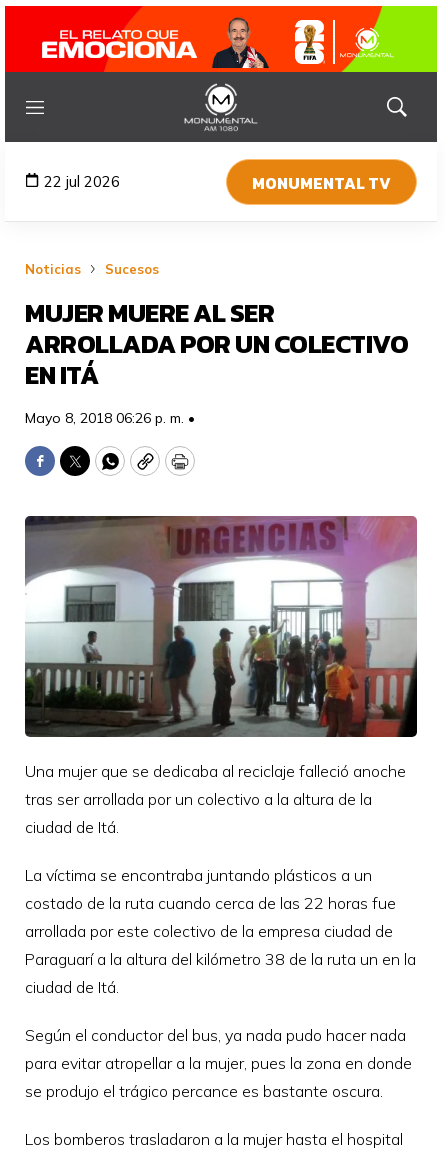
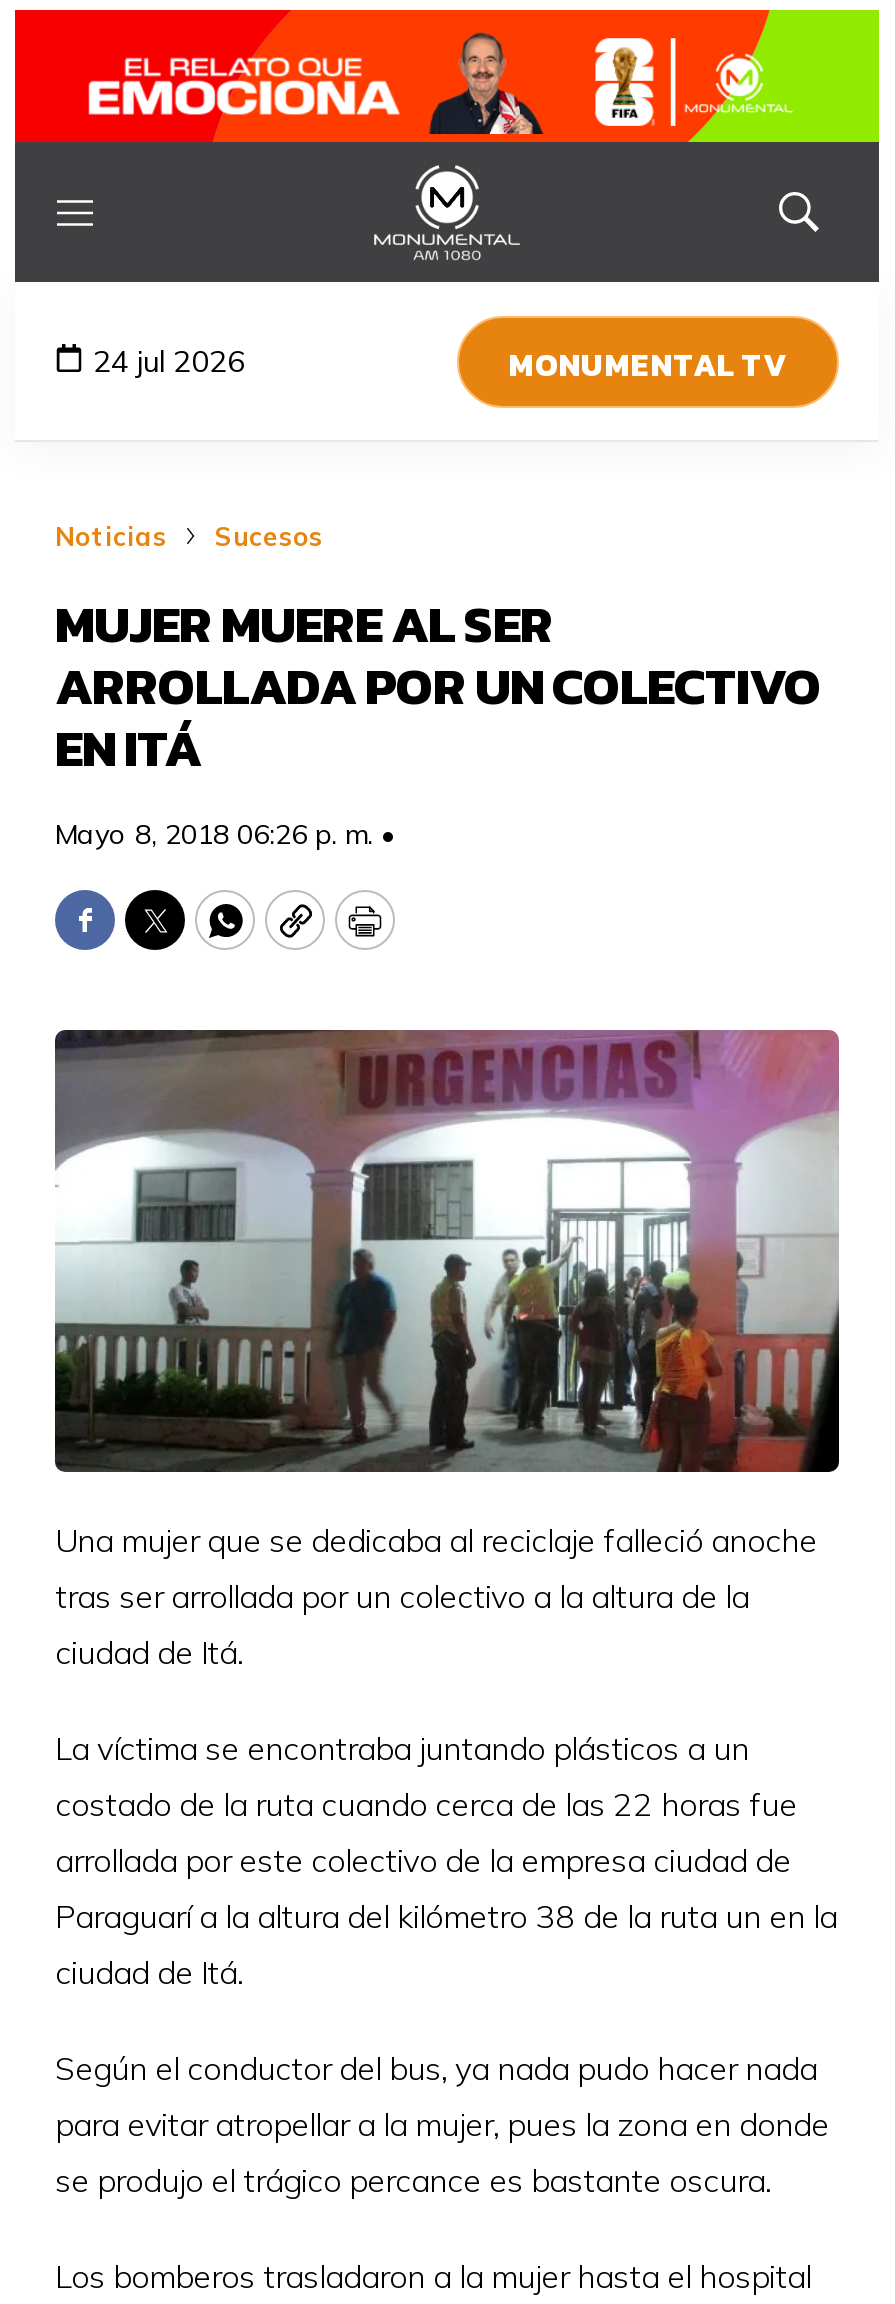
[44,172,120,191] 22 jul 2026 -> [93,341,245,379] 24 jul 2026

